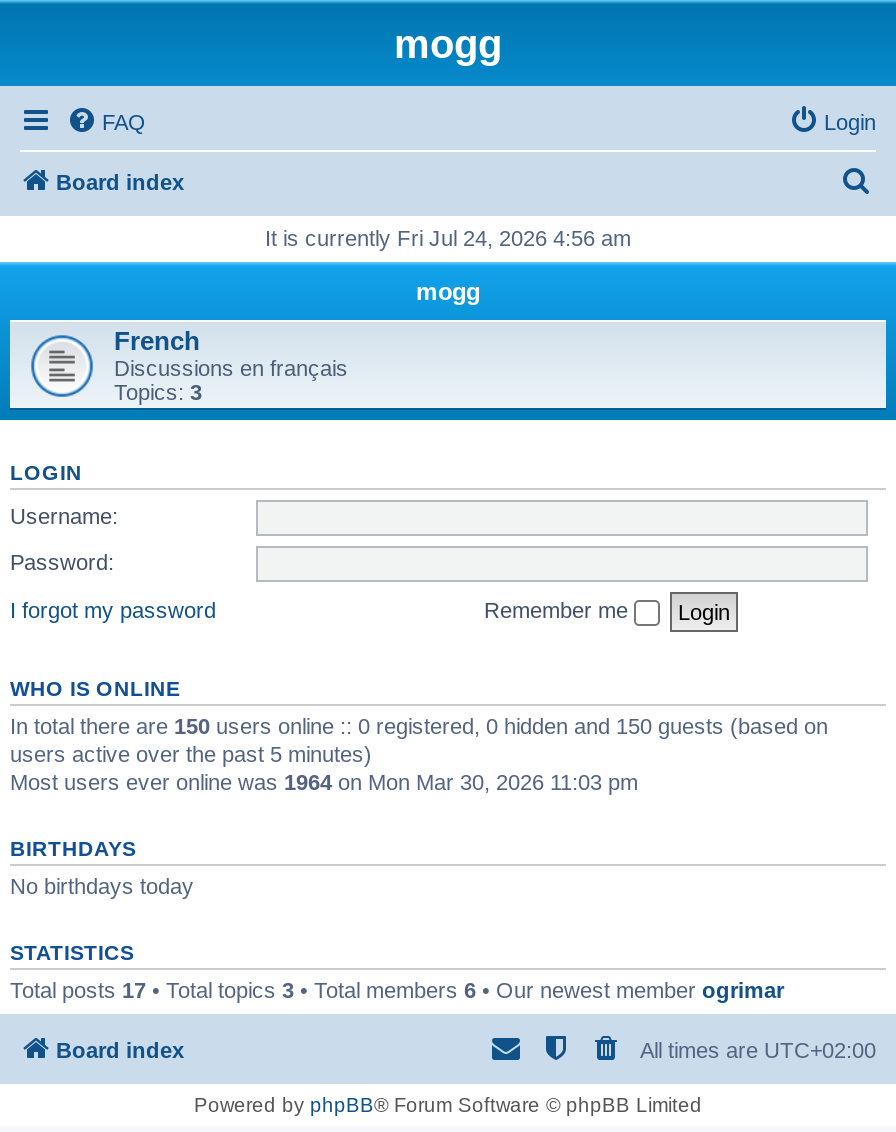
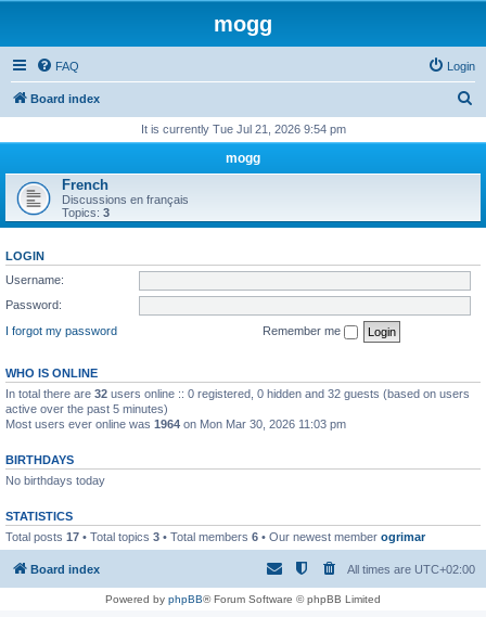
[265,226,631,250] It is currently Fri Jul 24, 2026 4:56 am -> [140,123,346,136] It is currently Tue Jul 21, 2026 9:54 pm
[10,713,828,765] In total there are 150 users online :: 0 registered, 0 hidden and 150 guests (based on | users active over the past 5 minutes) -> [5,387,470,415] In total there are 32 users online :: 0 registered, 0 hidden and 32 guests (based on users | active over the past 5 minutes)

